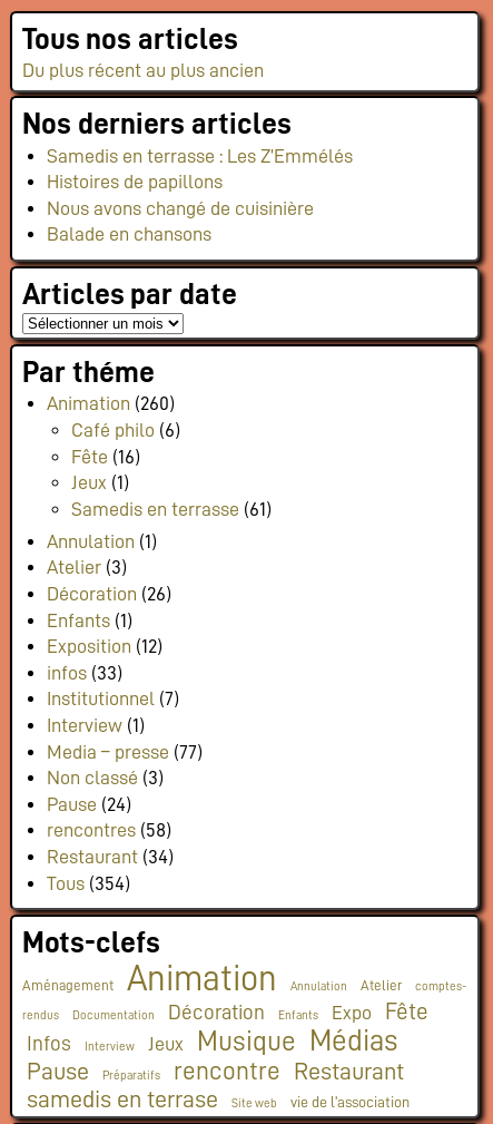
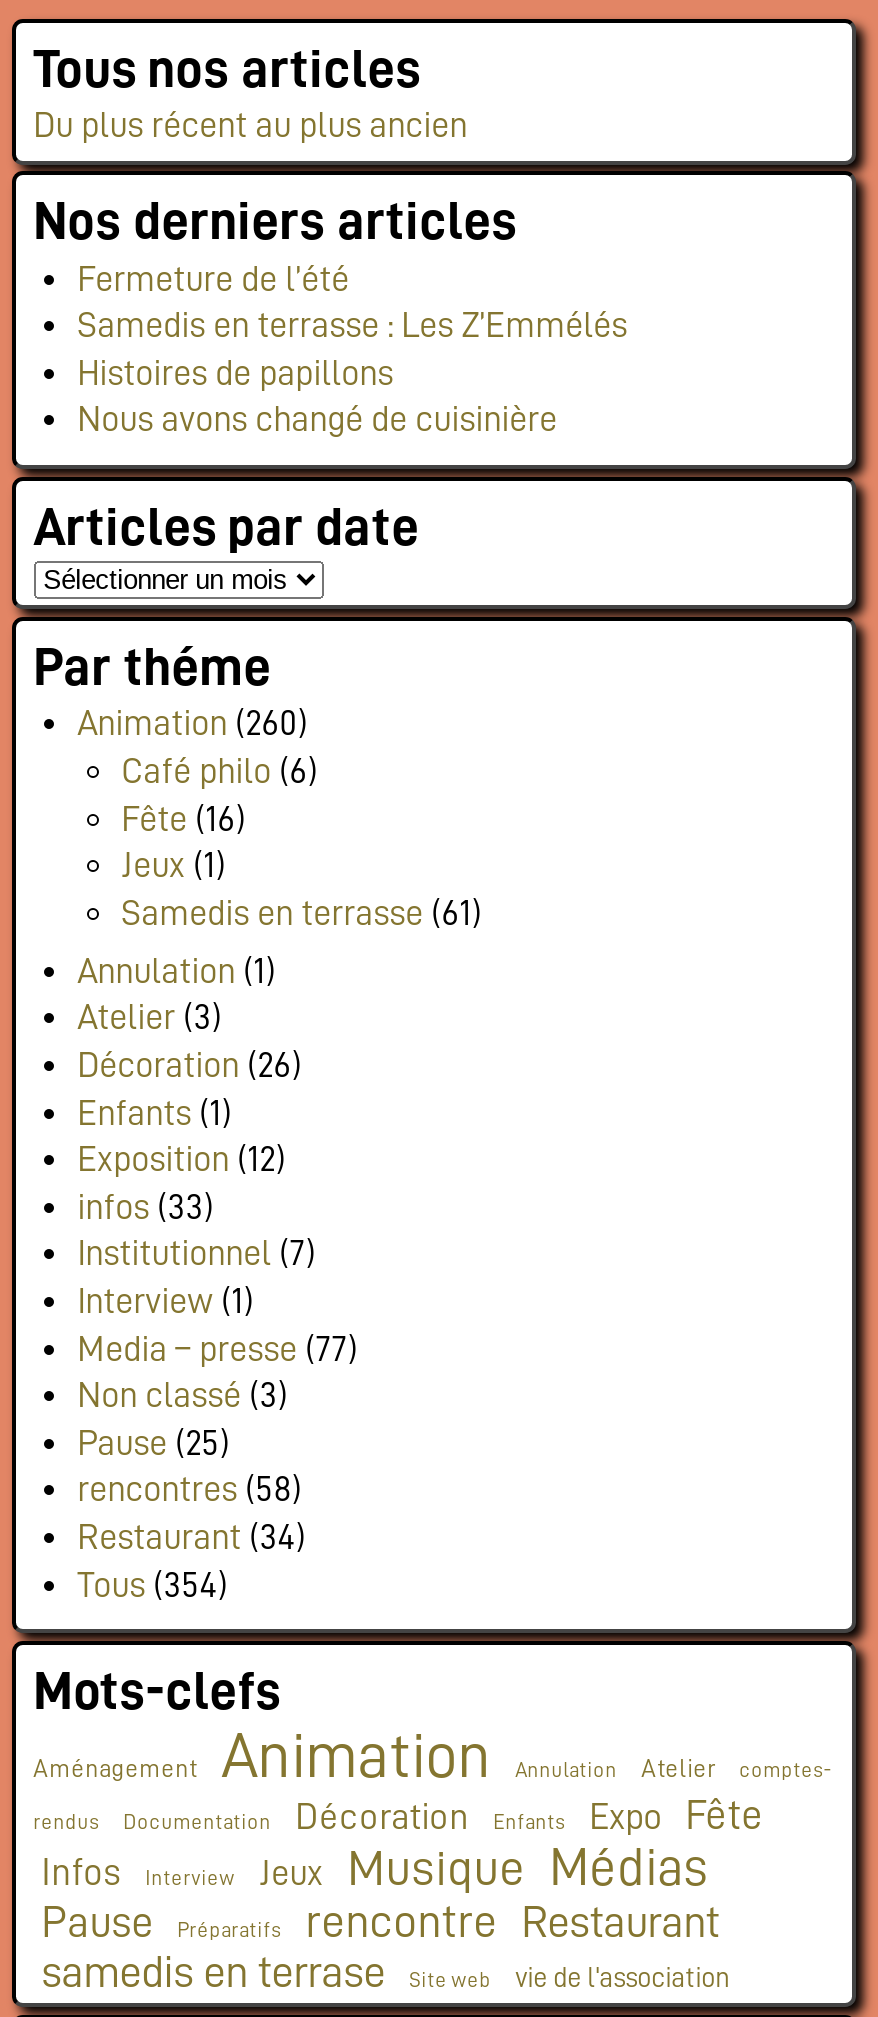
none -> [77,260,349,296] Fermeture de l’été
moved [46,146,352,218] -> [77,308,627,438]: Samedis en terrasse : Les Z’Emmélés | Histoires de papillons | Nous avons changé de cuisinière
[46,224,211,245] Balade en chansons -> none
[46,794,131,814] Pause (24) -> [77,1425,229,1461] Pause (25)

